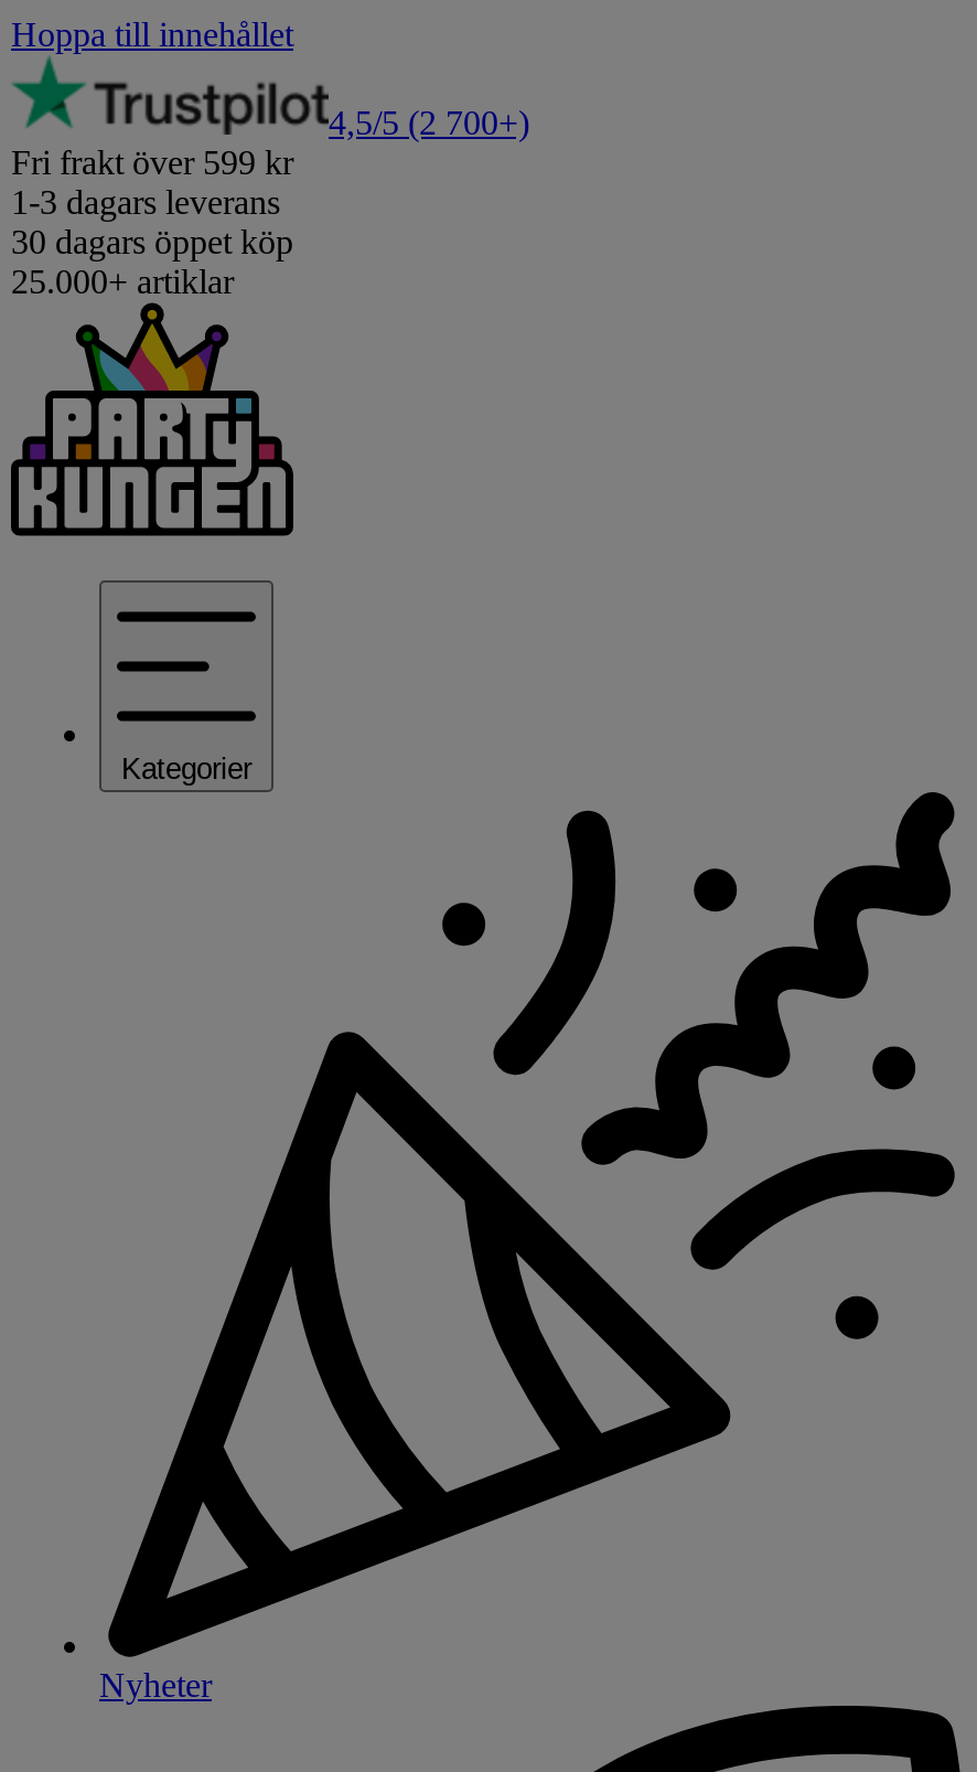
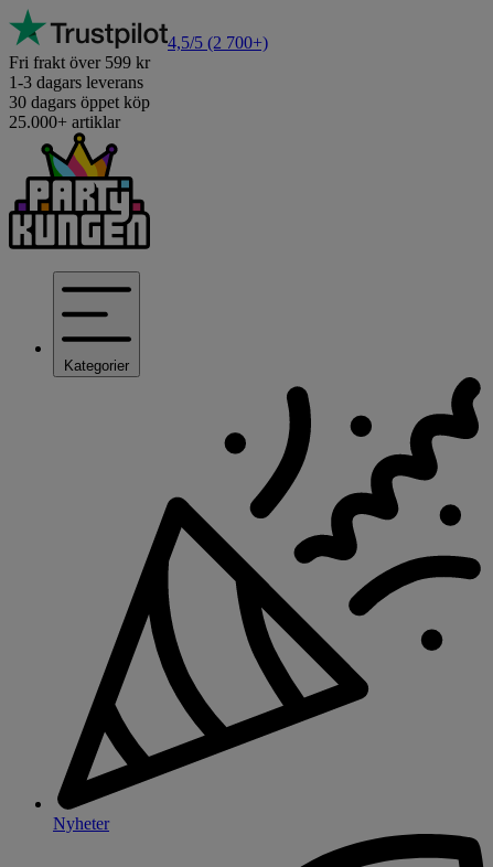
[11,15,293,53] Hoppa till innehållet -> none

